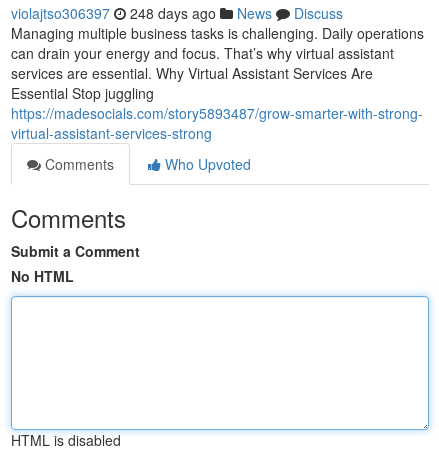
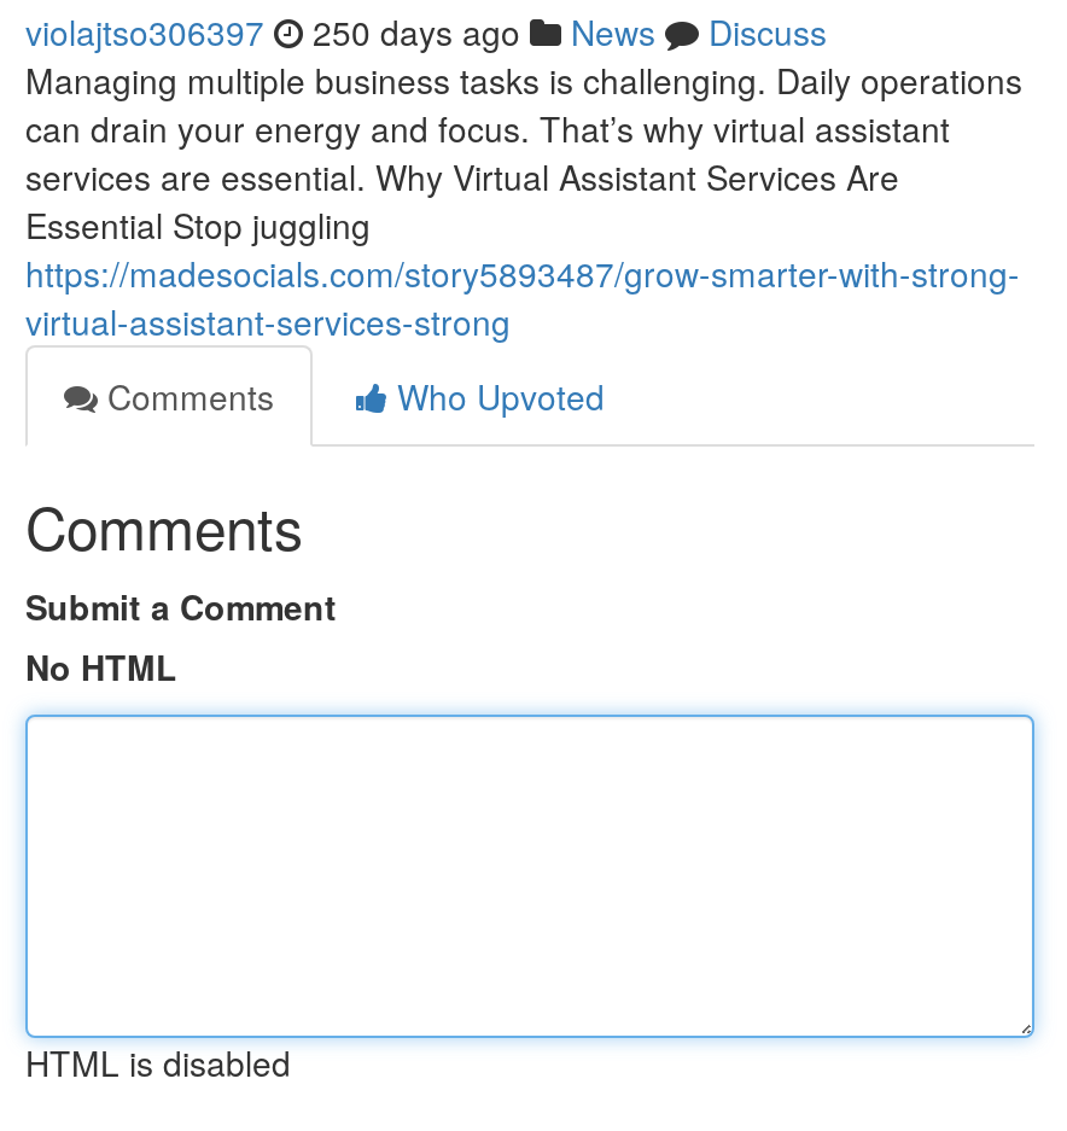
[11,3,343,23] violajtso306397 248 days ago News Discuss -> [25,7,827,56] violajtso306397 250 days ago News Discuss

